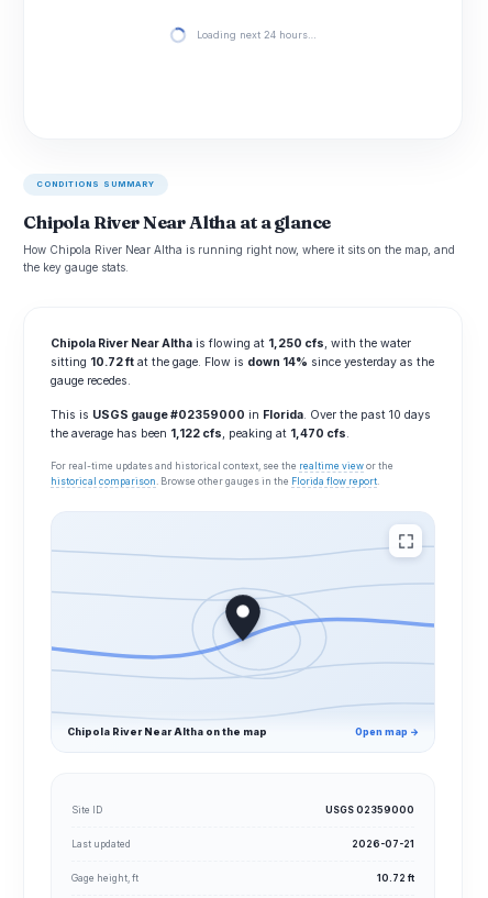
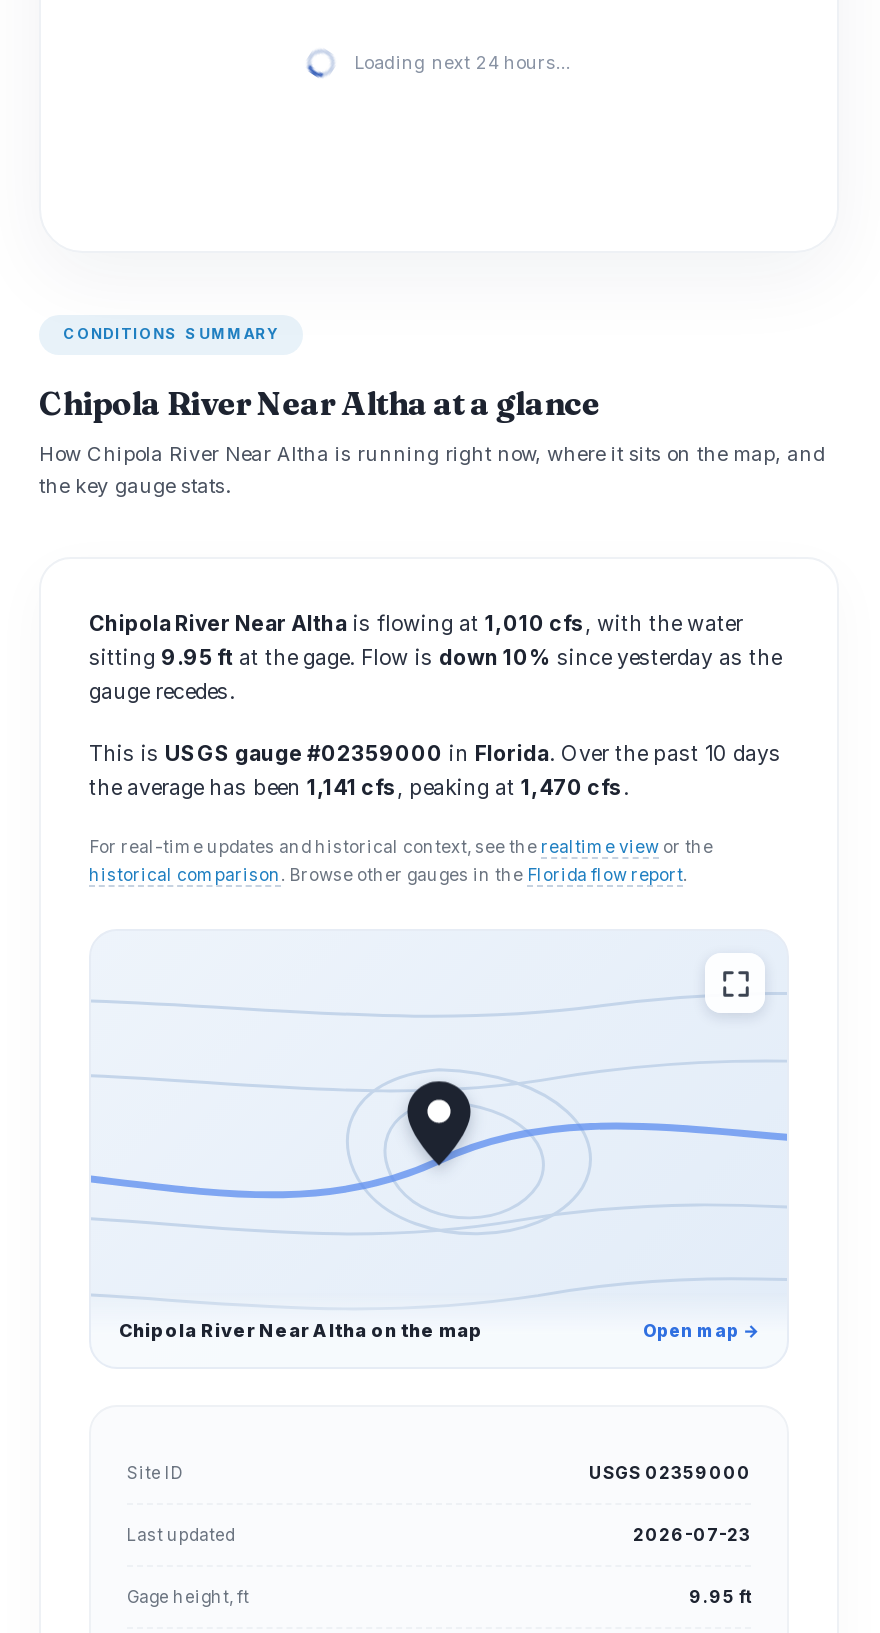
[51,336,411,351] Chipola River Near Altha is flowing at 1,250 cfs, with the water -> [89,611,743,637] Chipola River Near Altha is flowing at 1,010 cfs, with the water
[51,355,434,369] sitting 10.72 ft at the gage. Flow is down 14% since yesterday as the -> [89,645,781,671] sitting 9.95 ft at the gage. Flow is down 10% since yesterday as the
[51,426,350,441] the average has been 1,122 cfs, peaking at 1,470 cfs. -> [89,775,629,801] the average has been 1,141 cfs, peaking at 1,470 cfs.
[352,839,414,850] 2026-07-21 -> [633,1525,751,1545] 2026-07-23
[377,873,414,884] 10.72 ft -> [689,1587,751,1607] 9.95 ft

